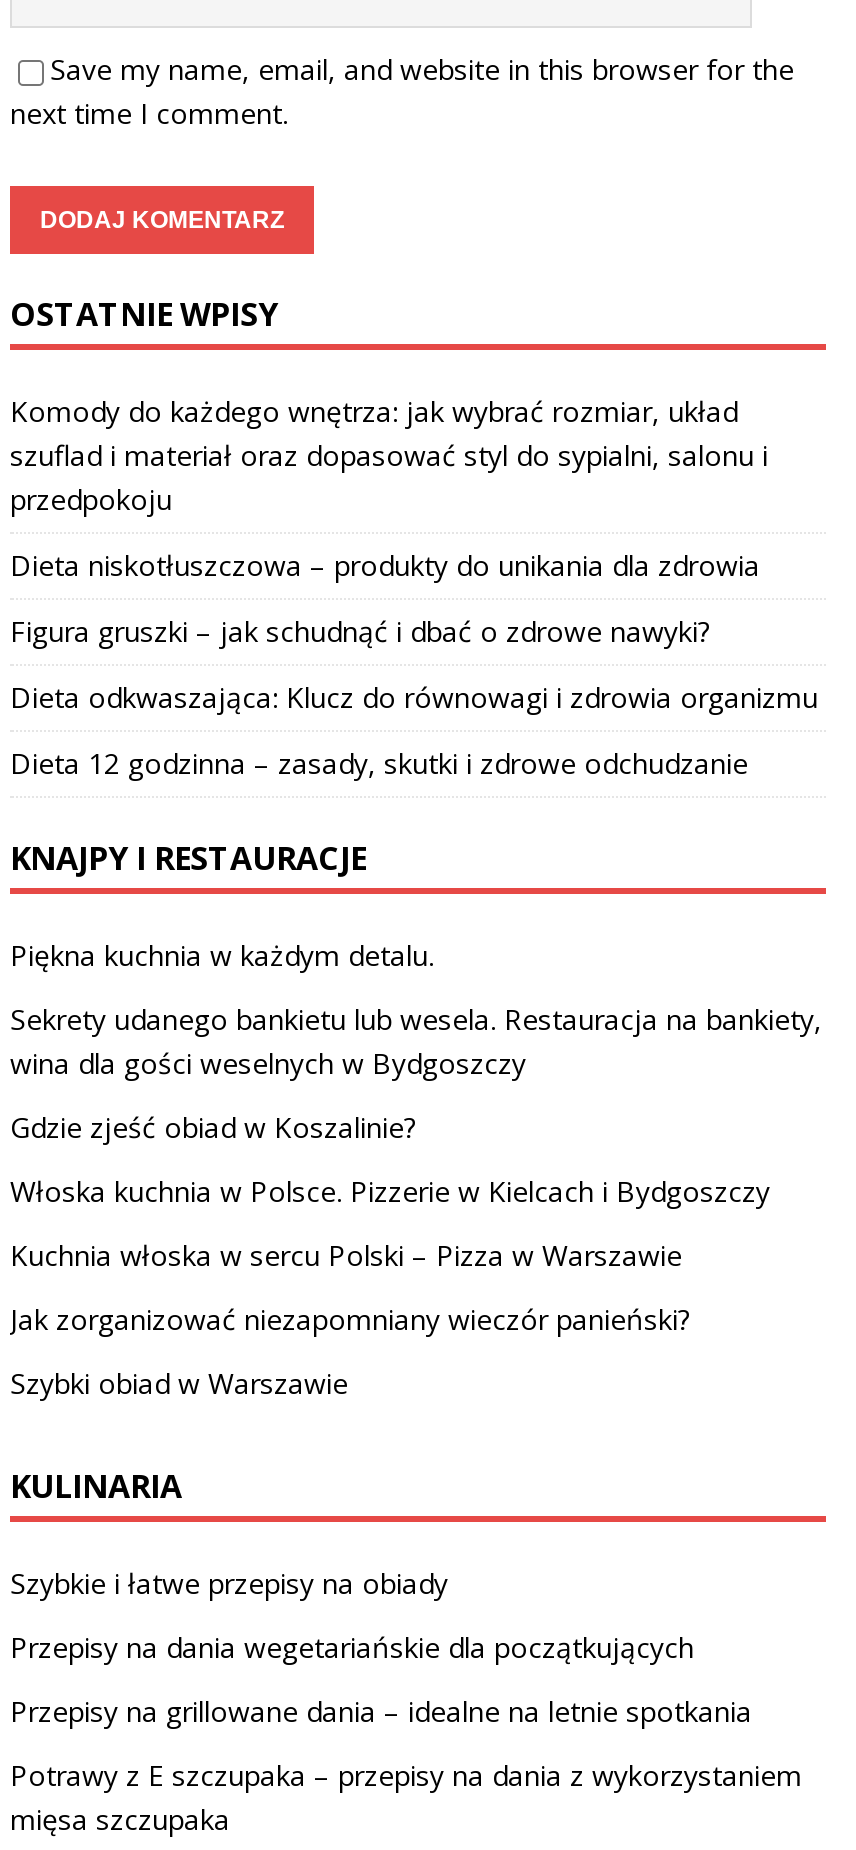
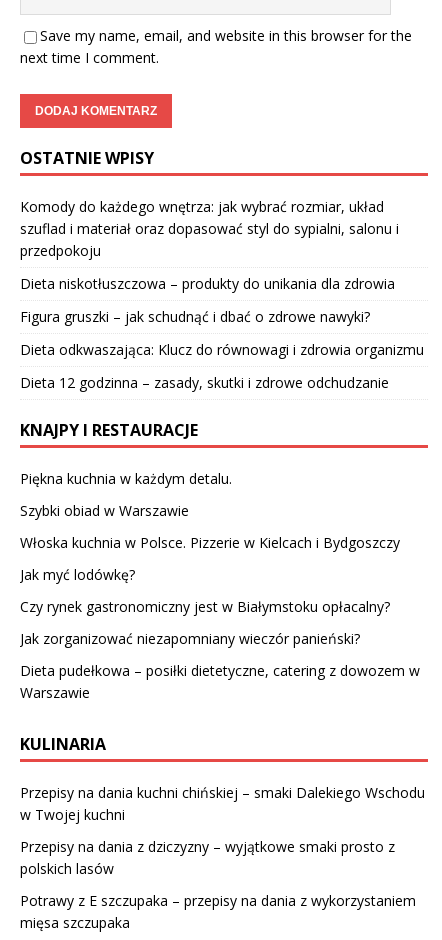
[10,1000,822,1274] Sekrety udanego bankietu lub wesela. Restauracja na bankiety, | wina dla gości weselnych w Bydgoszczy | Gdzie zjeść obiad w Koszalinie? | Kuchnia włoska w sercu Polski – Pizza w Warszawie -> none
moved [10,1172,770,1210] -> [20,533,400,552]: Włoska kuchnia w Polsce. Pizzerie w Kielcach i Bydgoszczy
moved [10,1300,690,1338] -> [20,629,360,648]: Jak zorganizować niezapomniany wieczór panieński?
moved [10,1364,348,1402] -> [20,501,189,520]: Szybki obiad w Warszawie
none -> [20,565,420,702] Jak myć lodówkę? | Czy rynek gastronomiczny jest w Białymstoku opłacalny? | Dieta pudełkowa – posiłki dietetyczne, catering z dowozem w | Warszawie
[10,1564,752,1730] Szybkie i łatwe przepisy na obiady | Przepisy na dania wegetariańskie dla początkujących | Przepisy na grillowane dania – idealne na letnie spotkania -> [20,783,425,878] Przepisy na dania kuchni chińskiej – smaki Dalekiego Wschodu | w Twojej kuchni | Przepisy na dania z dziczyzny – wyjątkowe smaki prosto z | polskich lasów

